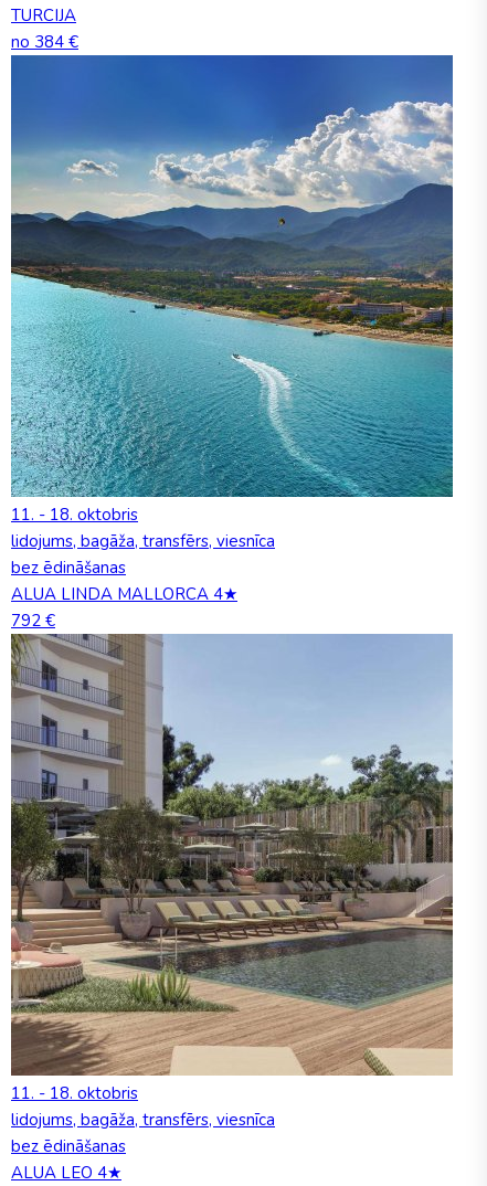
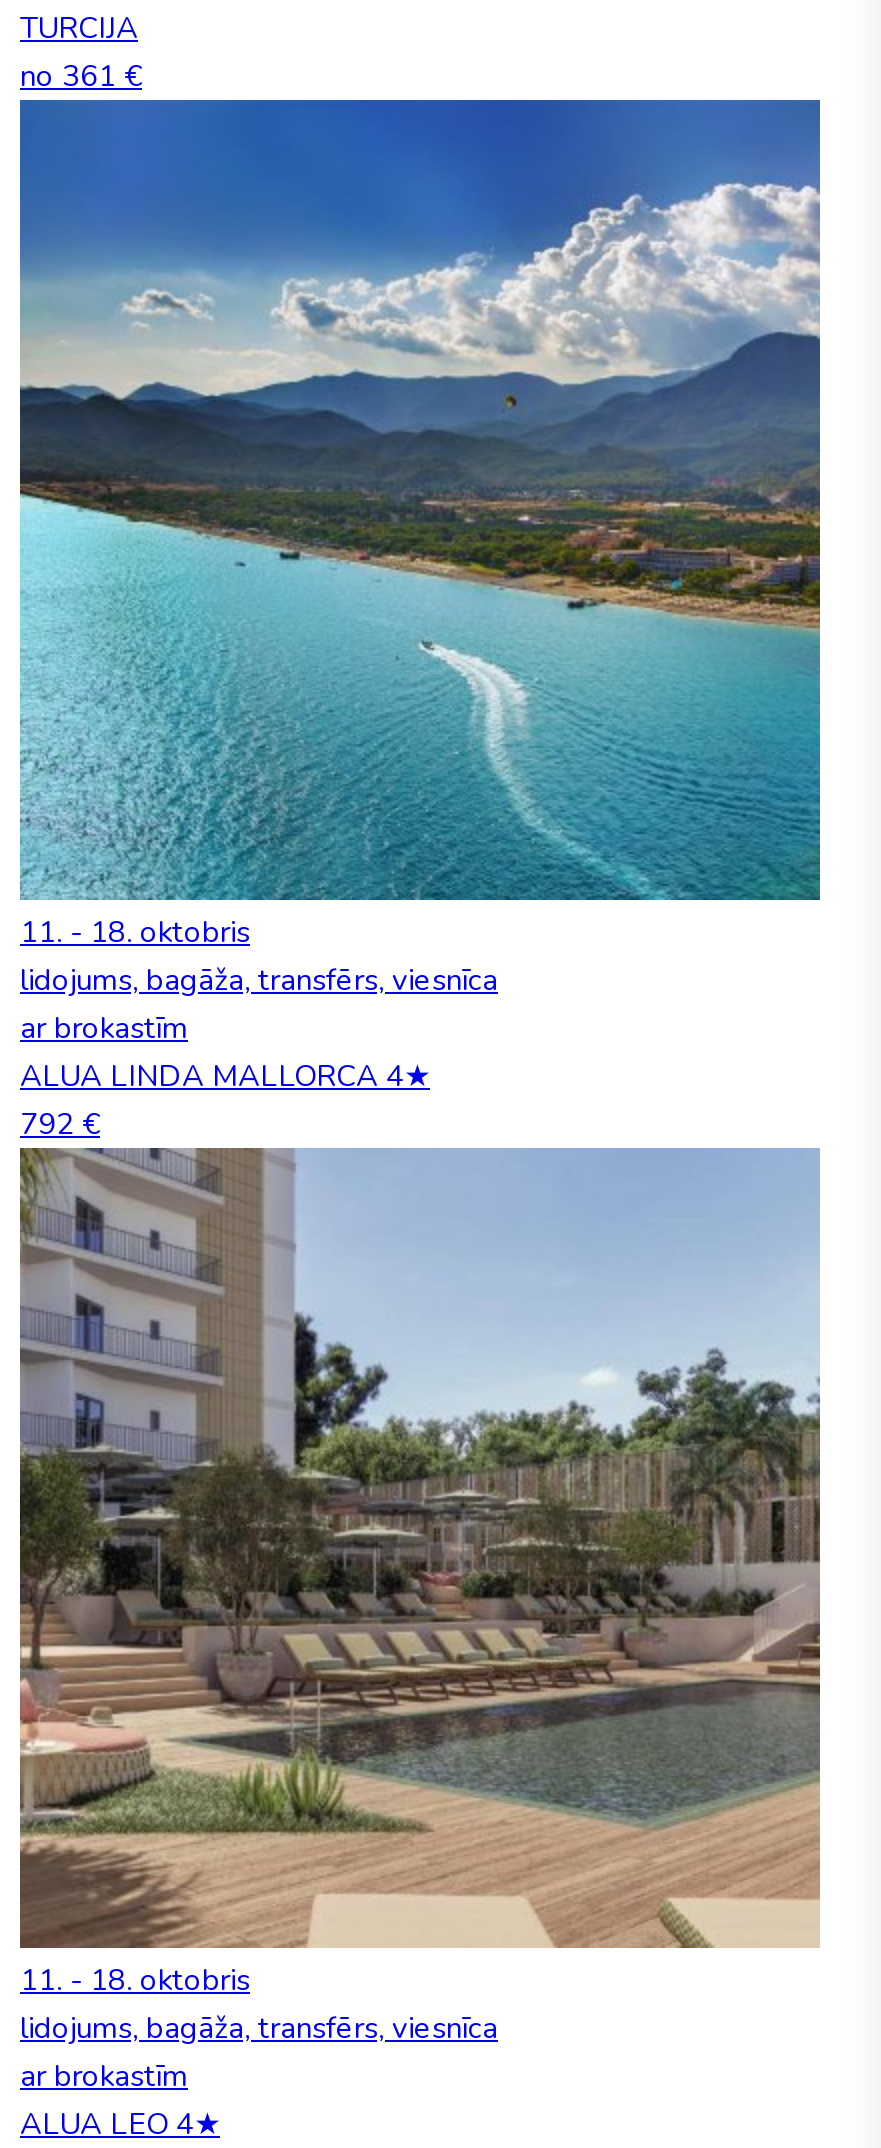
[11,31,78,53] no 384 € -> [20,56,142,96] no 361 €
[11,557,126,579] bez ēdināšanas -> [20,1008,188,1048] ar brokastīm
[11,1135,126,1157] bez ēdināšanas -> [20,2056,188,2096] ar brokastīm

